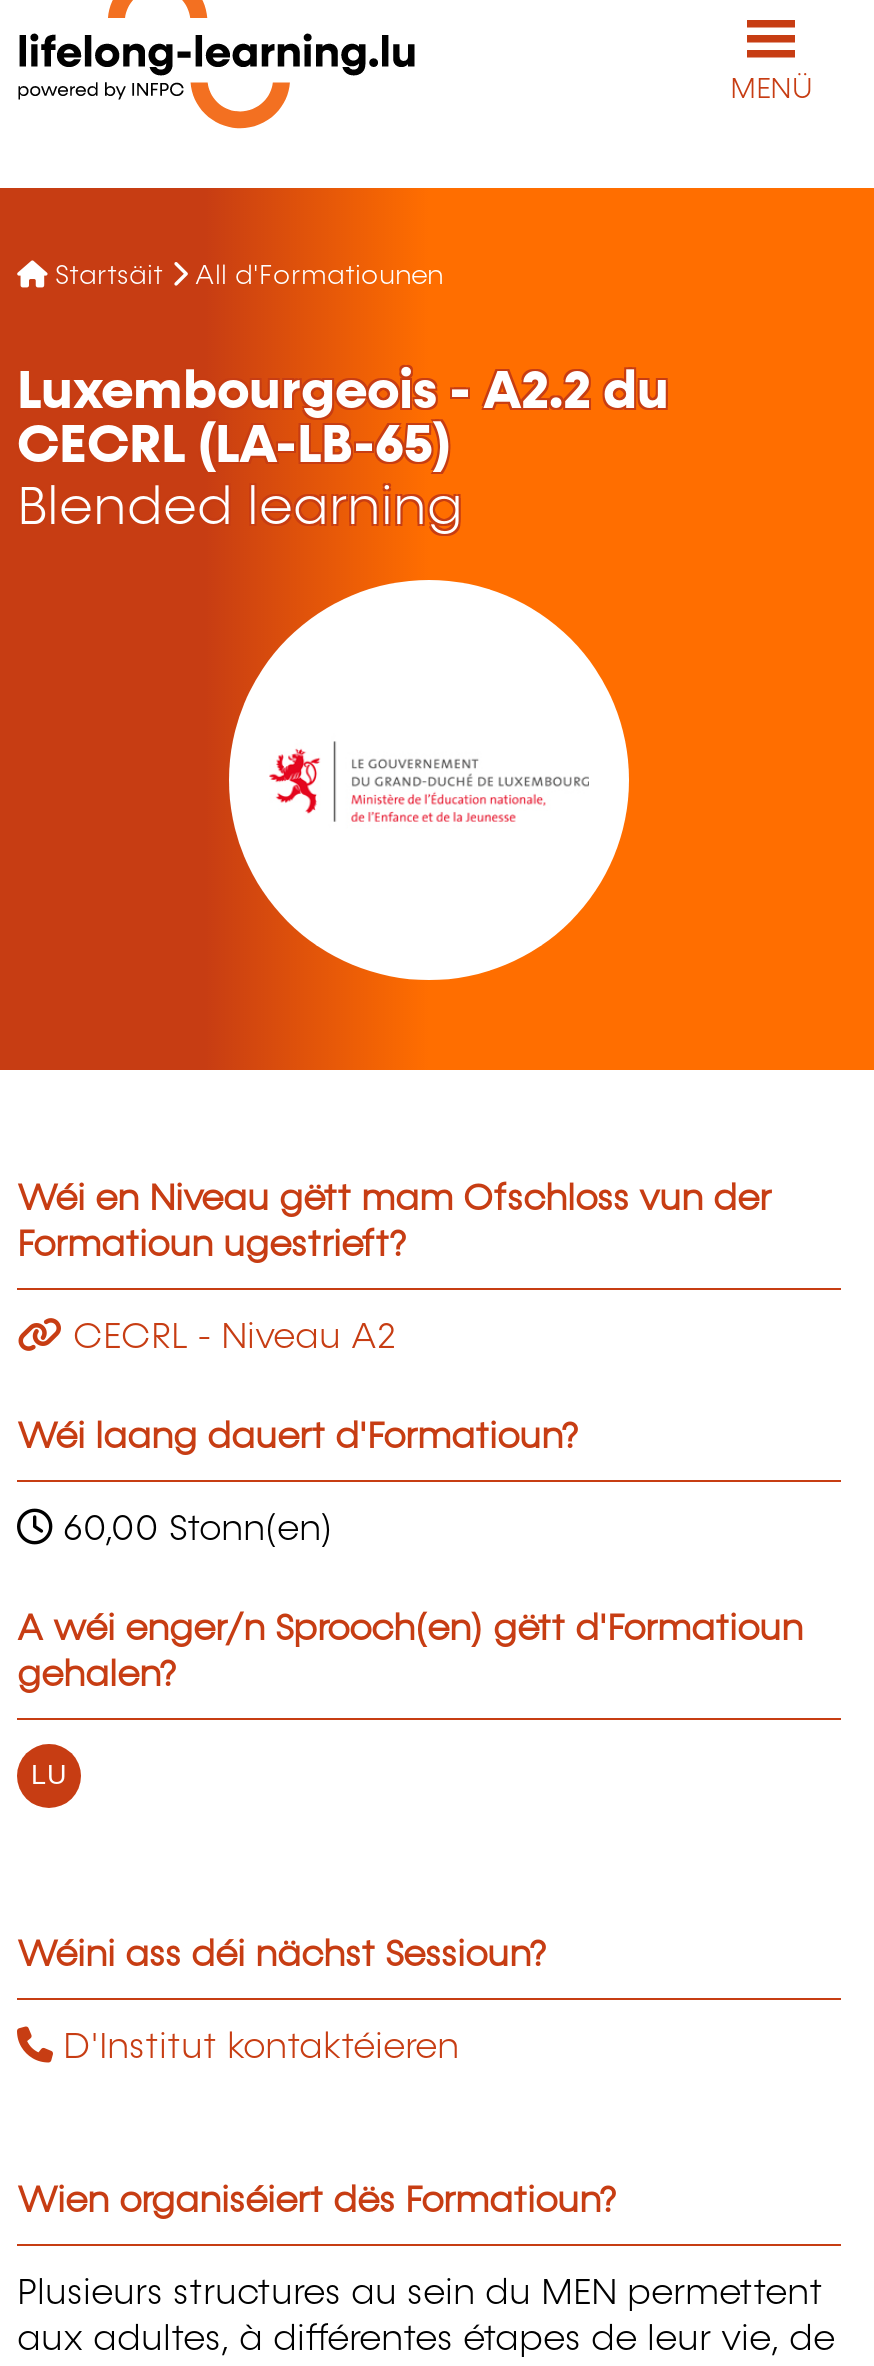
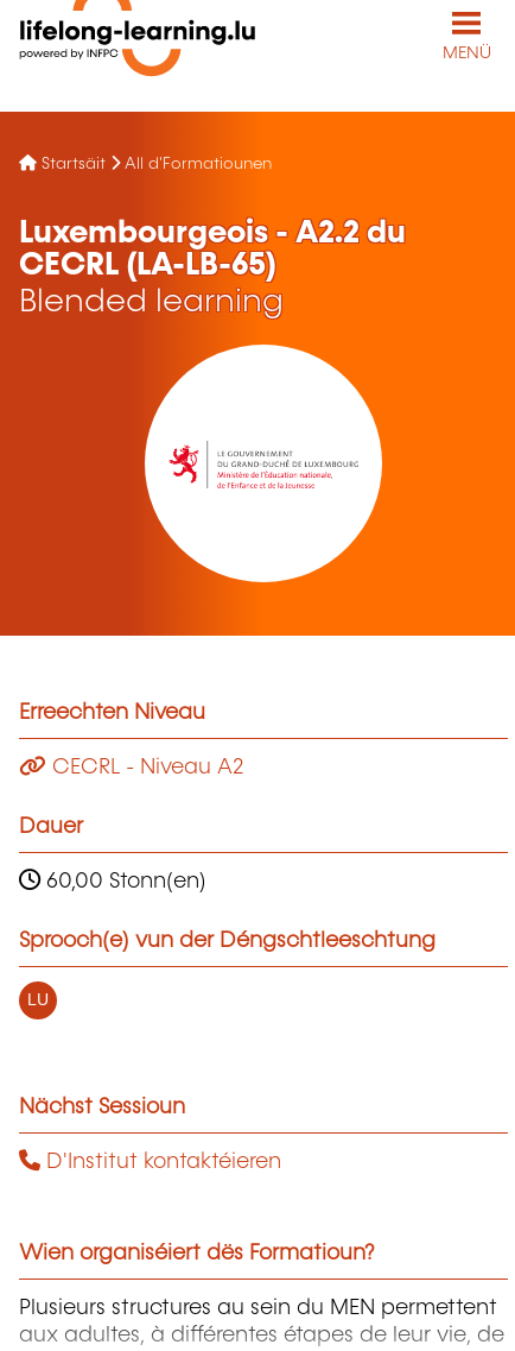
[17,1183,771,1265] Wéi en Niveau gëtt mam Ofschloss vun der | Formatioun ugestrieft? -> [19,703,205,724] Erreechten Niveau
[17,1420,579,1456] Wéi laang dauert d'Formatioun? -> [19,816,83,838] Dauer
[17,1611,803,1693] A wéi enger/n Sprooch(en) gëtt d'Formatioun | gehalen? -> [19,930,435,951] Sprooch(e) vun der Déngschtleeschtung
[17,1939,547,1975] Wéini ass déi nächst Sessioun? -> [19,1097,185,1119] Nächst Sessioun

